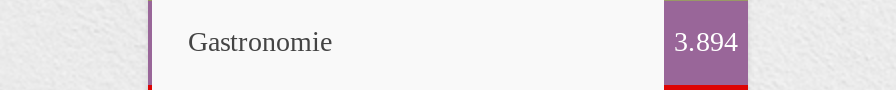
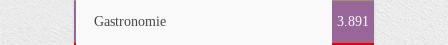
[674,27,738,57] 3.894 -> [337,14,369,29] 3.891

